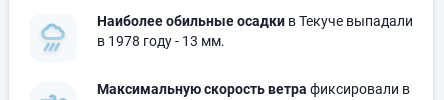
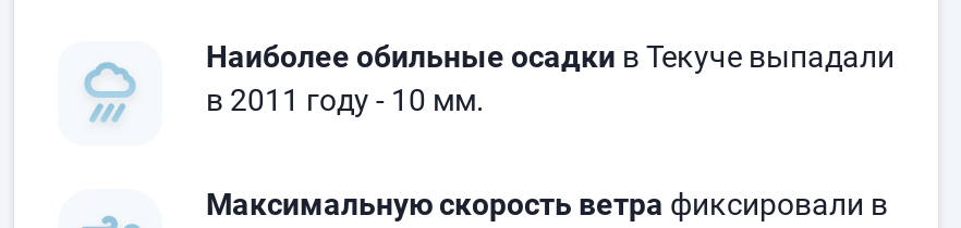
[97,33,225,49] в 1978 году - 13 мм. -> [206,83,485,117] в 2011 году - 10 мм.

